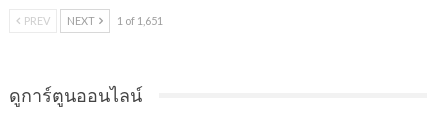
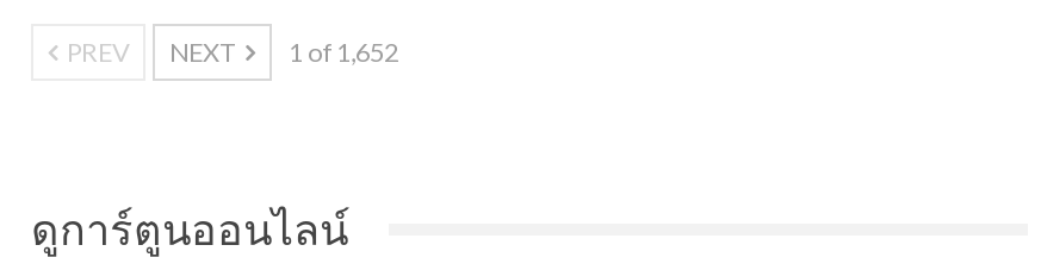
[22,14,163,27] PREV NEXT 1 of 1,651 -> [62,35,398,66] PREV NEXT 1 of 1,652

